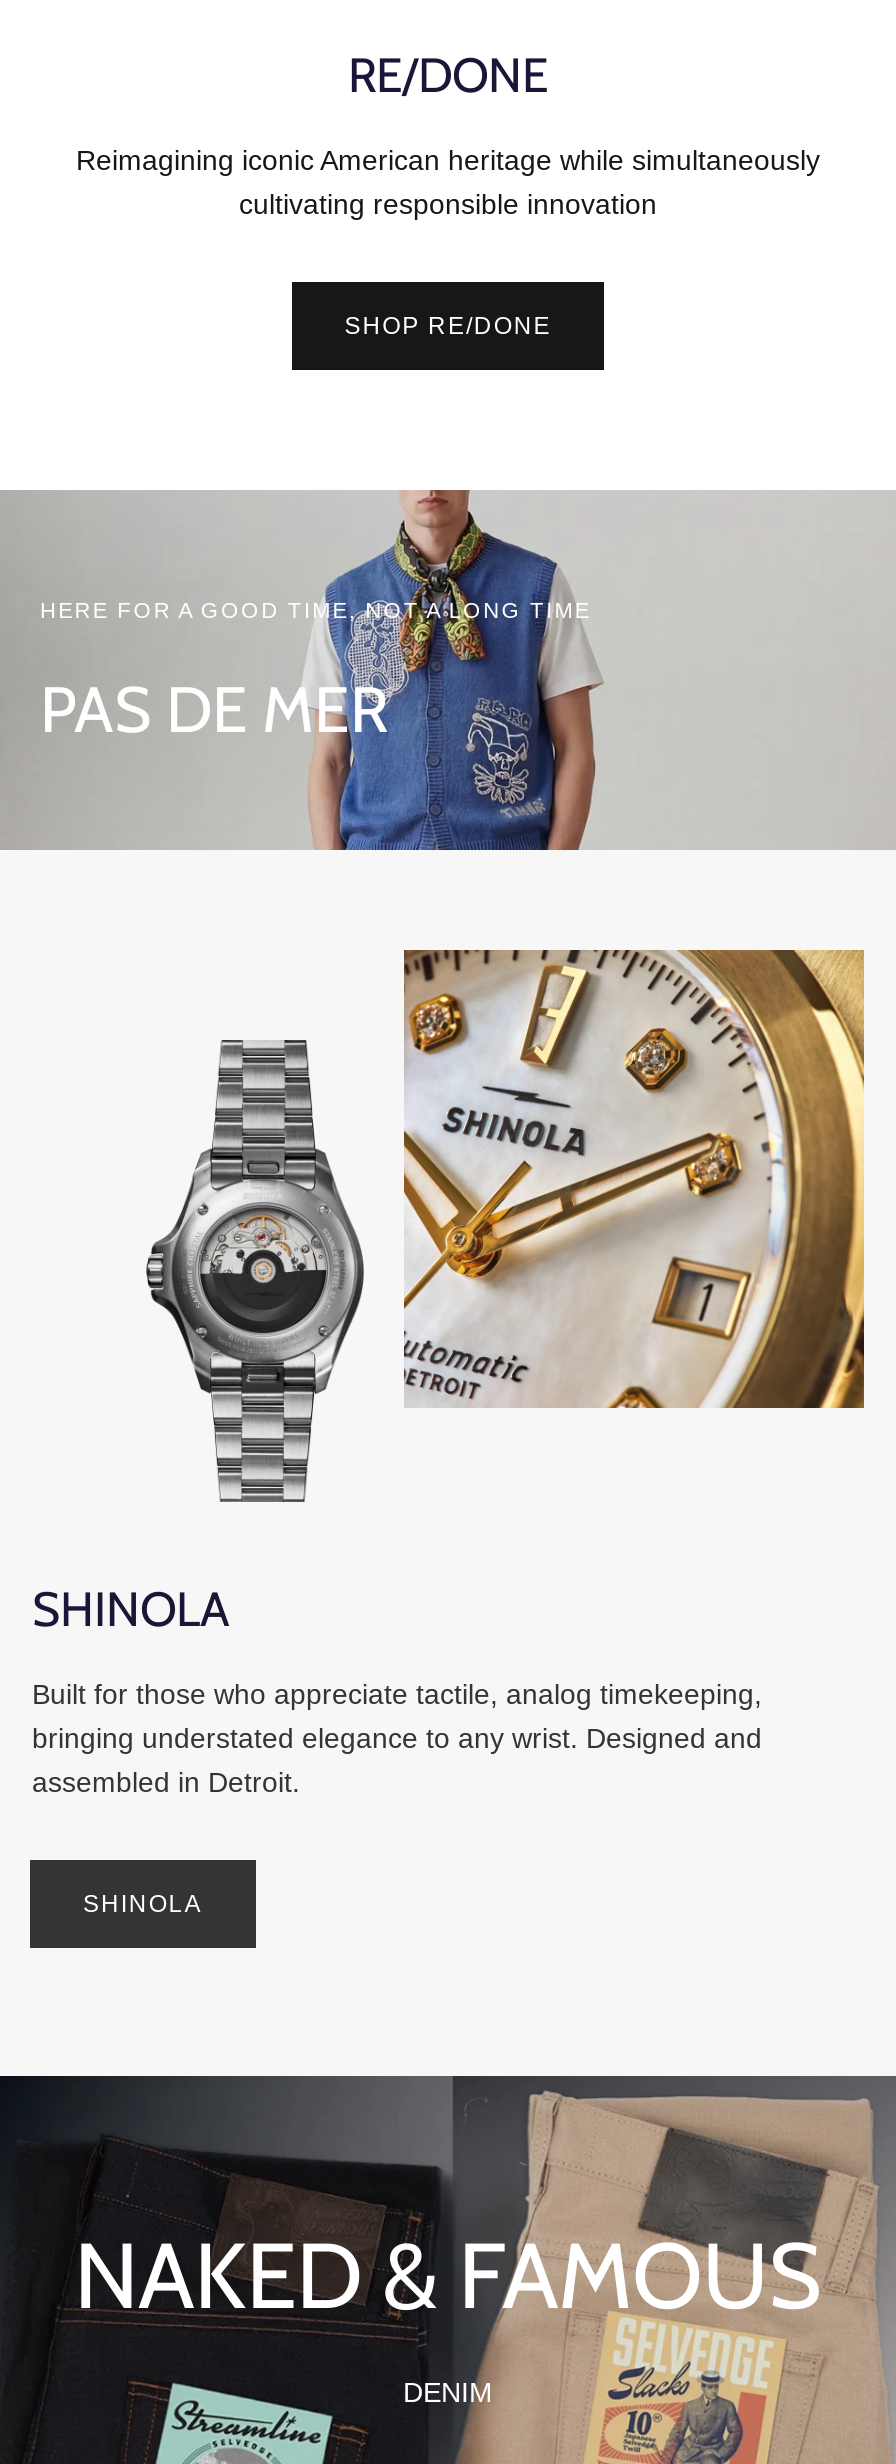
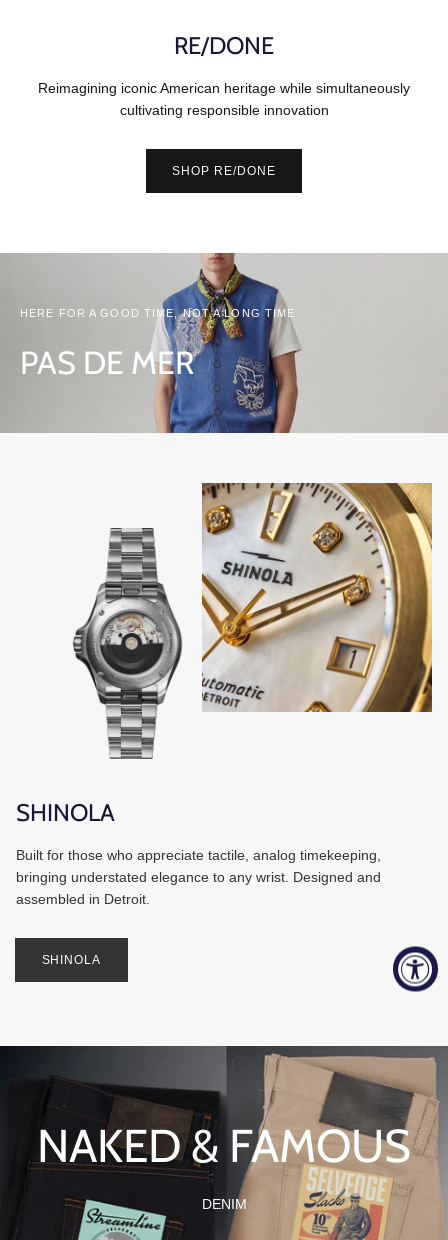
none -> [392,945,439,993] [image]

